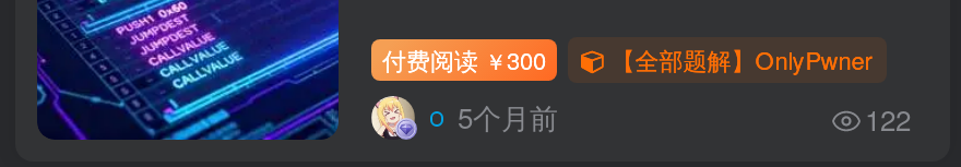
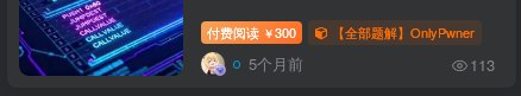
[865,99,911,140] 122 -> [470,54,495,76] 113

